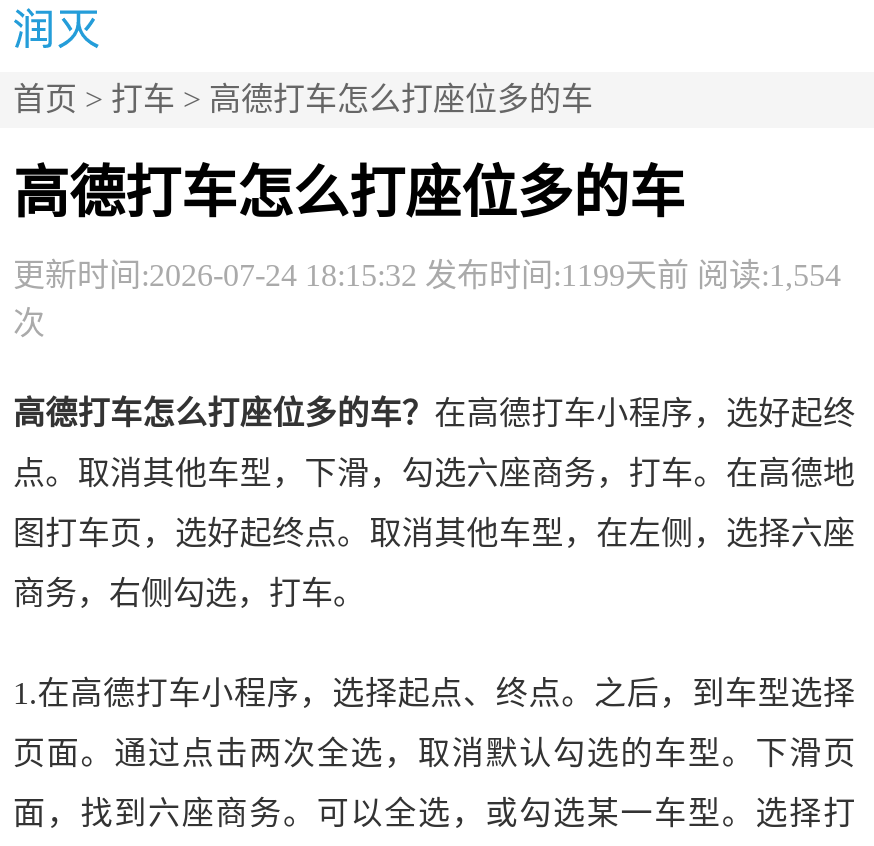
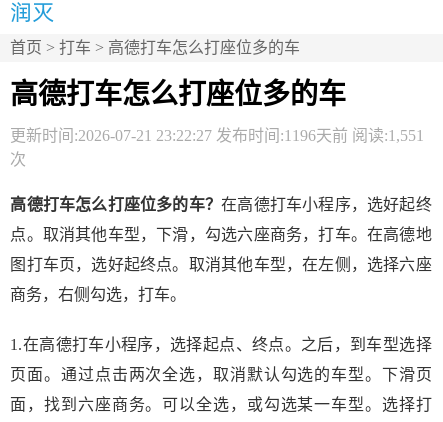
[13,258,841,292] 更新时间:2026-07-24 18:15:32 发布时间:1199天前 阅读:1,554 -> [10,127,424,144] 更新时间:2026-07-21 23:22:27 发布时间:1196天前 阅读:1,551

